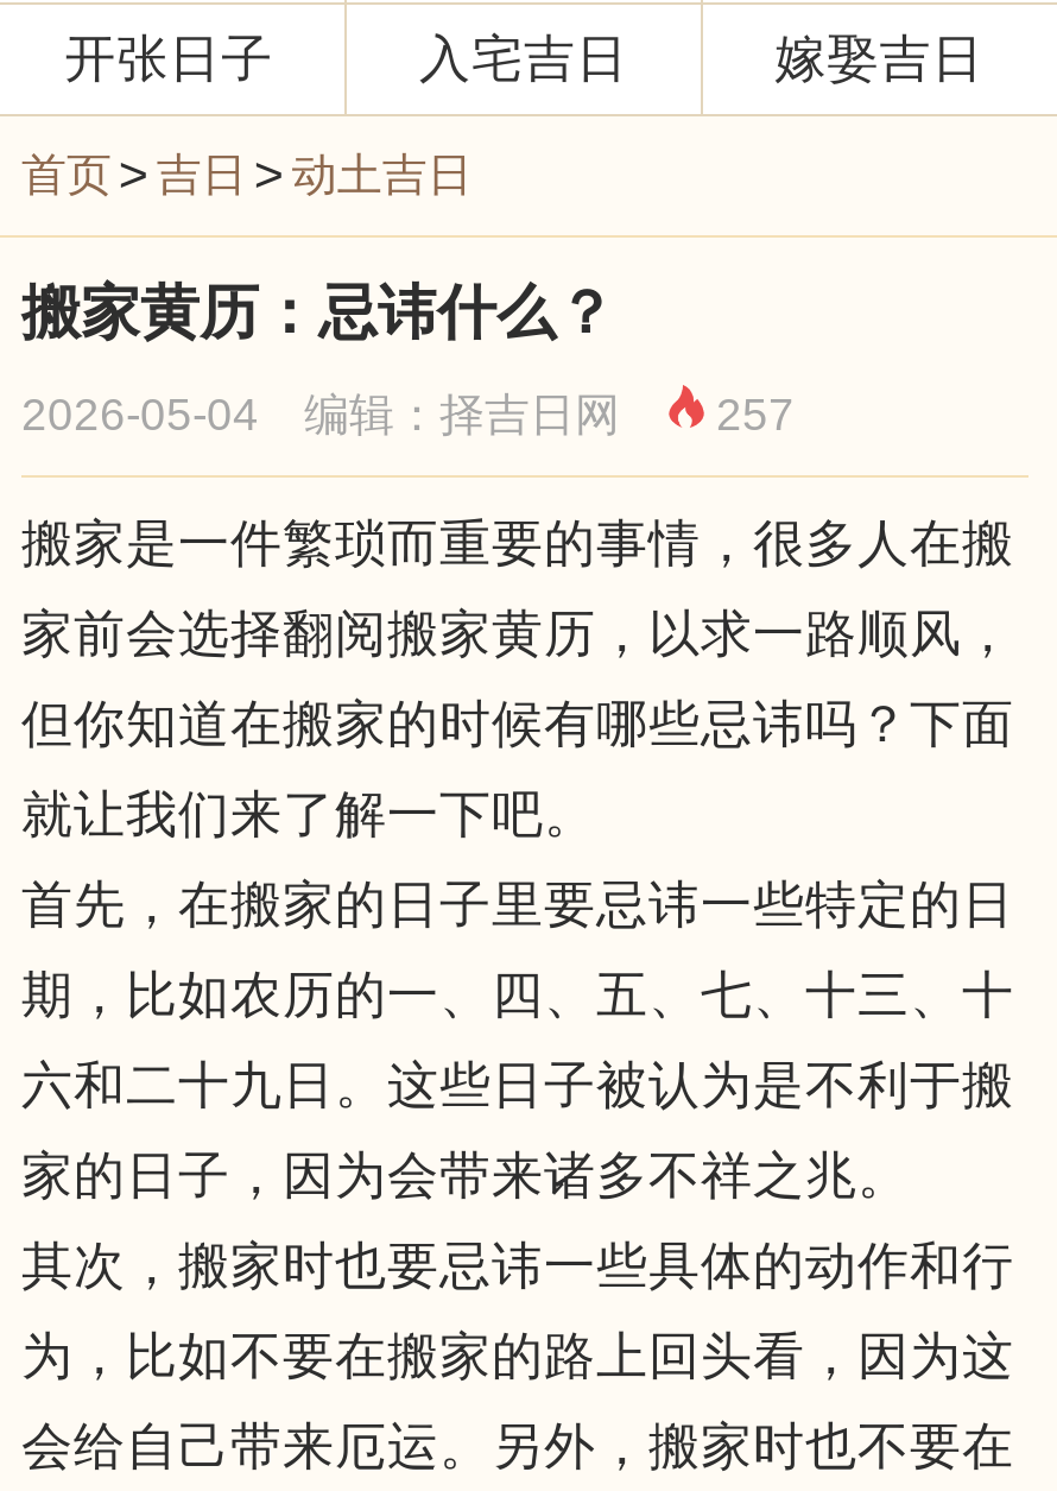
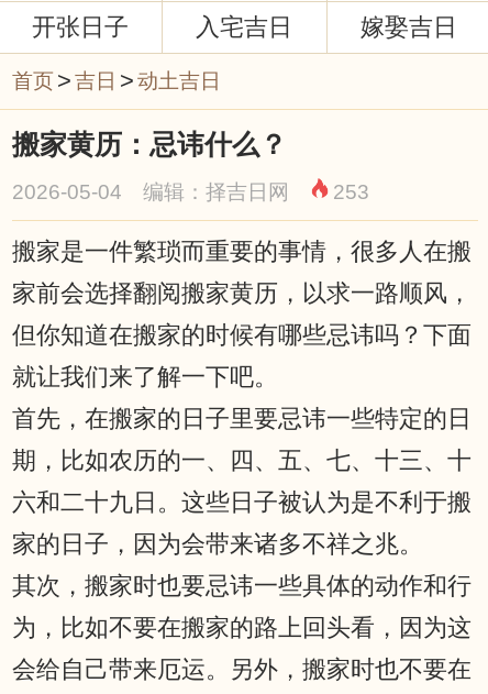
[21,389,794,439] 2026-05-04 编辑：择吉日网 257 -> [12,180,370,203] 2026-05-04 编辑：择吉日网 253

